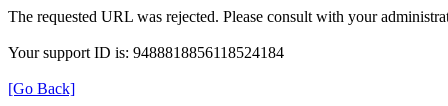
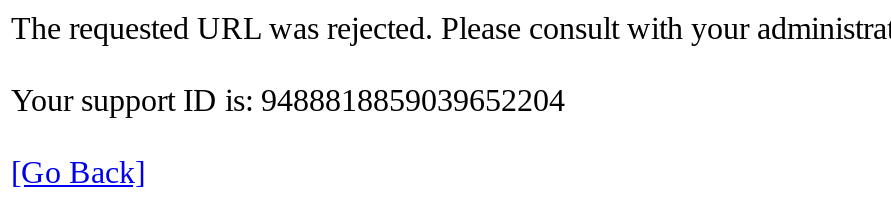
[8,44,284,61] Your support ID is: 9488818856118524184 -> [11,83,565,117] Your support ID is: 9488818859039652204

